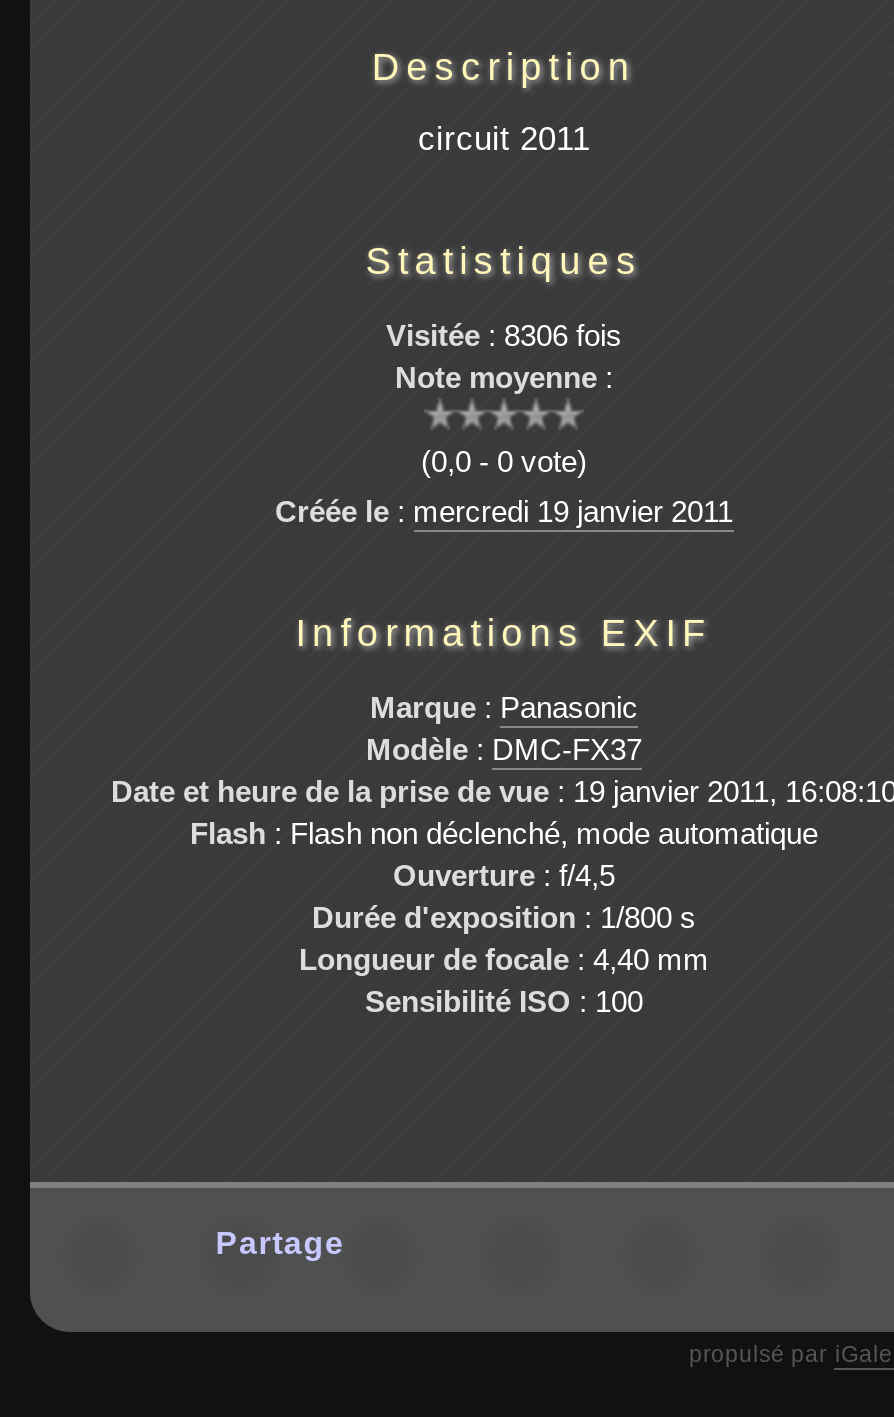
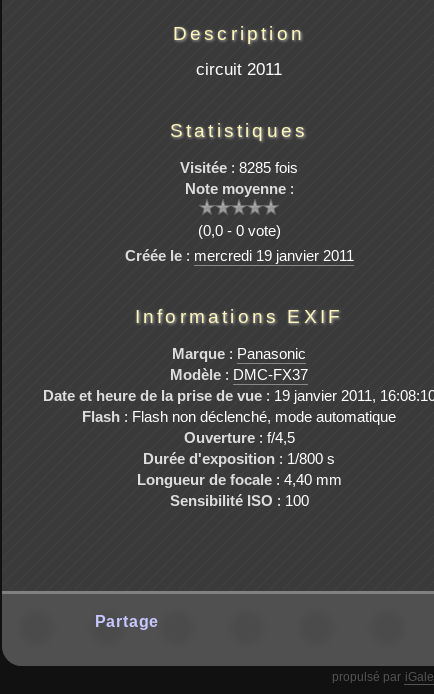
[386,318,622,352] Visitée: 8306 fois -> [180,159,298,176] Visitée: 8285 fois

